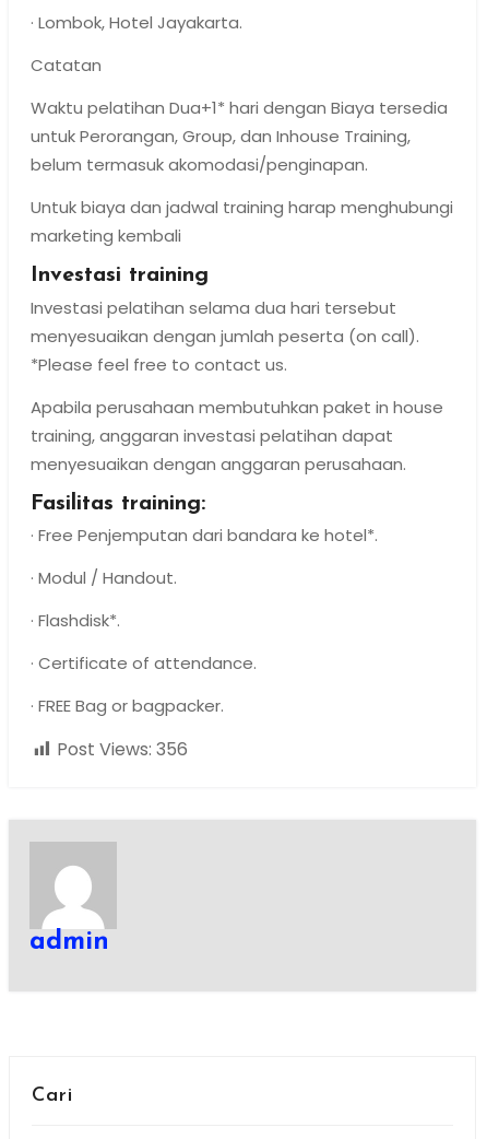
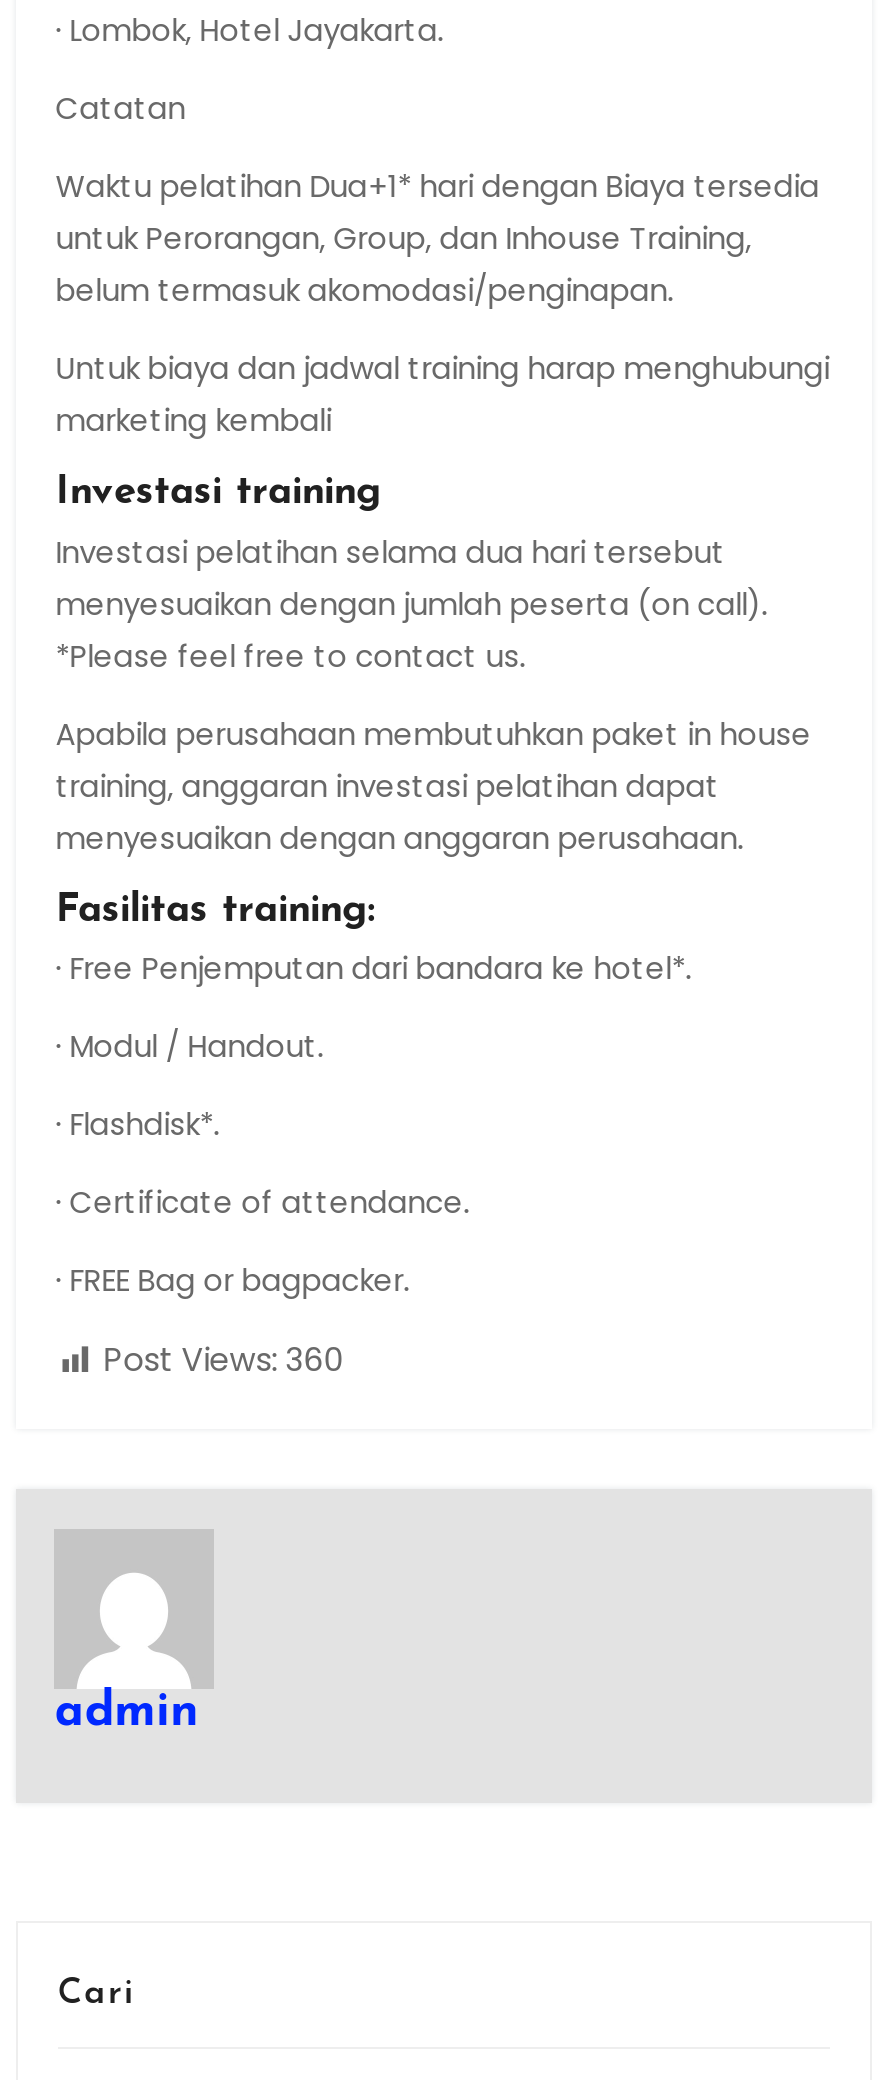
[57,737,188,762] Post Views: 356 -> [104,1337,344,1383] Post Views: 360

